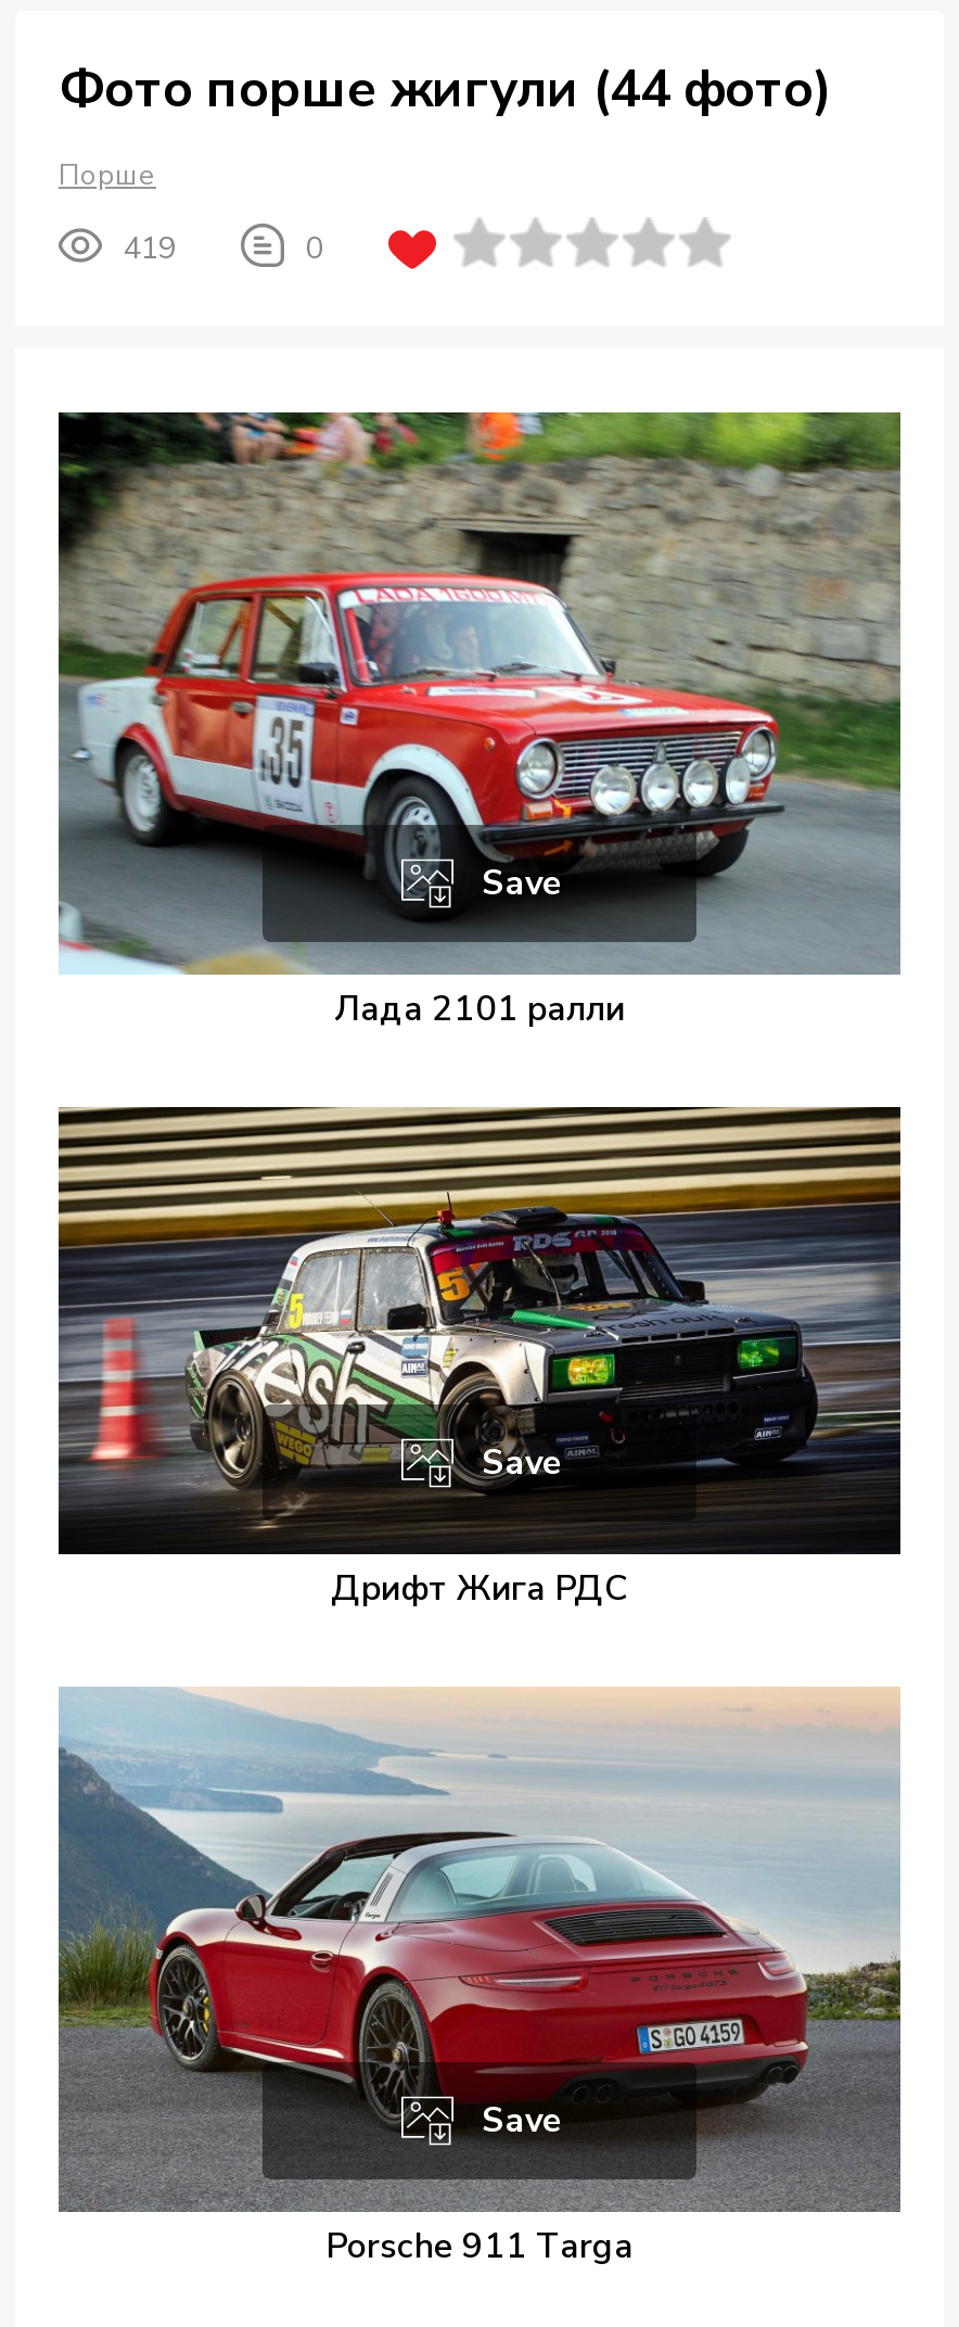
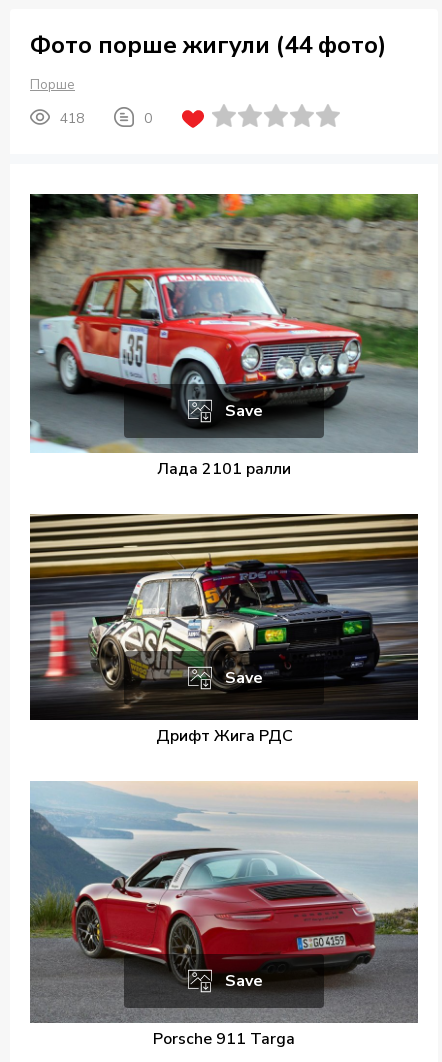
[124,228,176,269] 419 -> [60,109,84,128] 418

